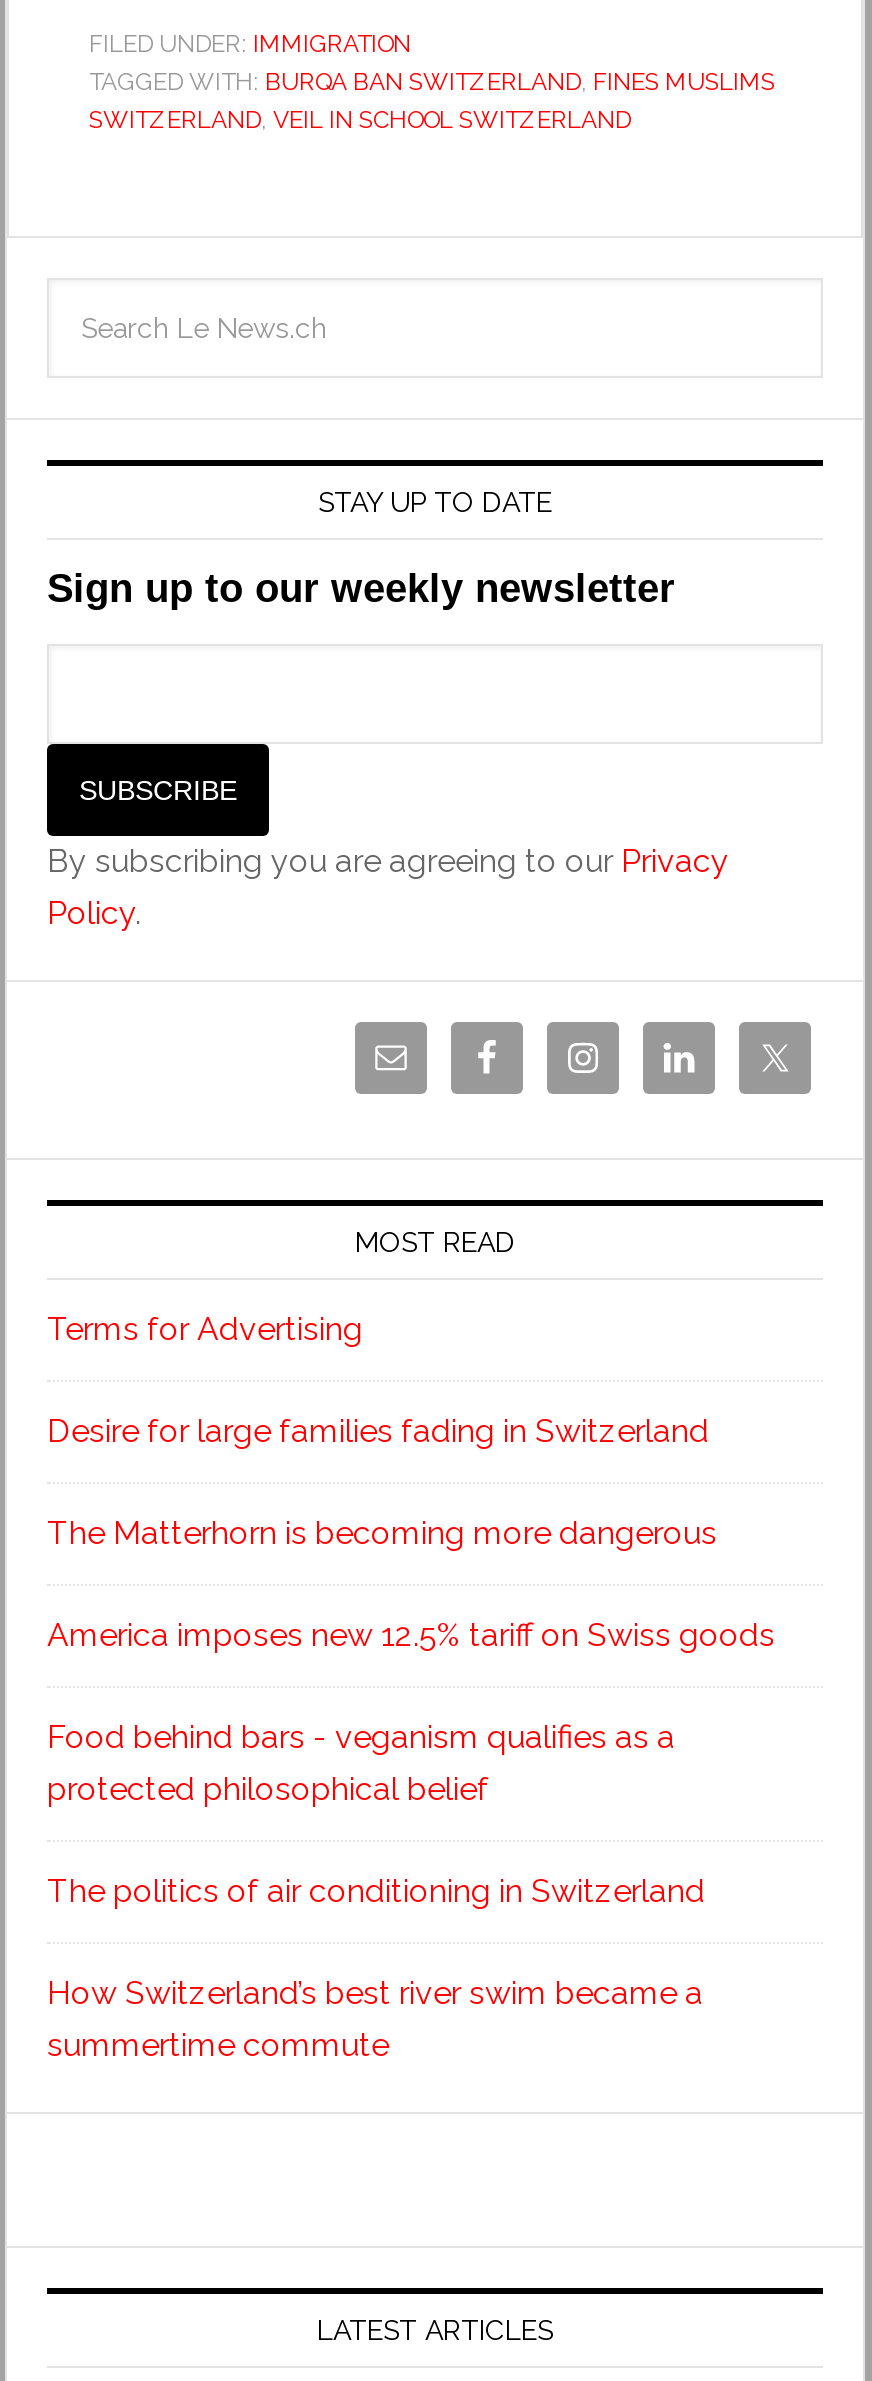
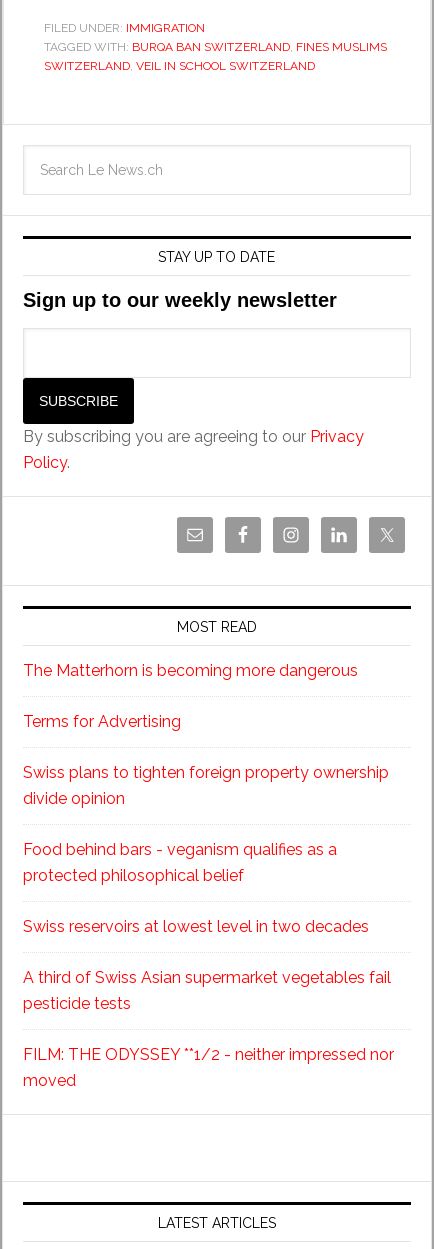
moved [47,1310,363,1348] -> [23,712,181,731]: Terms for Advertising
[47,1412,709,1450] Desire for large families fading in Switzerland -> none
moved [47,1514,717,1552] -> [23,661,358,680]: The Matterhorn is becoming more dangerous
[47,1616,775,1654] America imposes new 12.5% tariff on Swiss goods -> [23,763,389,808] Swiss plans to tighten foreign property ownership | divide opinion
moved [47,1718,675,1808] -> [23,840,337,885]: Food behind bars - veganism qualifies as a | protected philosophical belief
[47,1872,705,2064] The politics of air conditioning in Switzerland | How Switzerland’s best river swim became a | summertime commute -> [23,917,394,1090] Swiss reservoirs at lowest level in two decades | A third of Swiss Asian supermarket vegetables fail | pesticide tests | FILM: THE ODYSSEY **1/2 - neither impressed nor | moved

